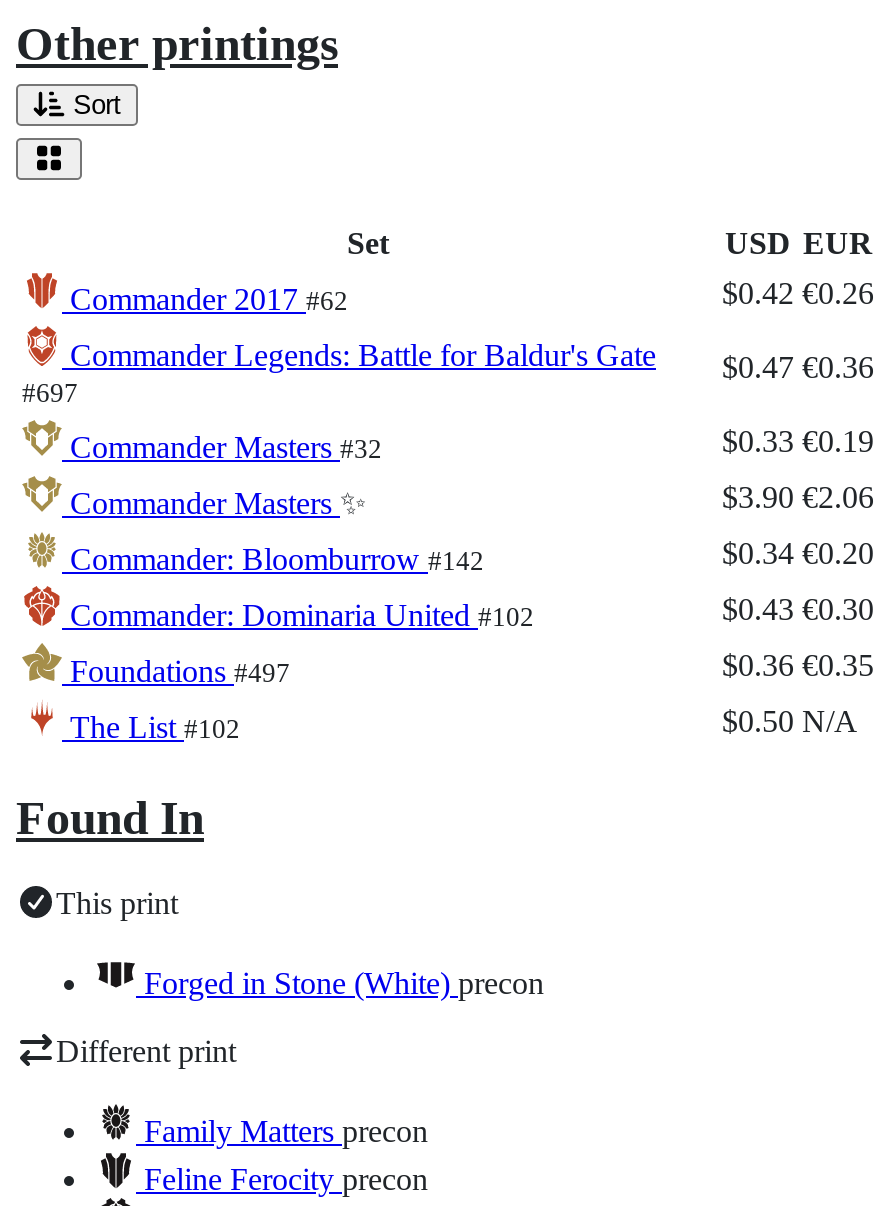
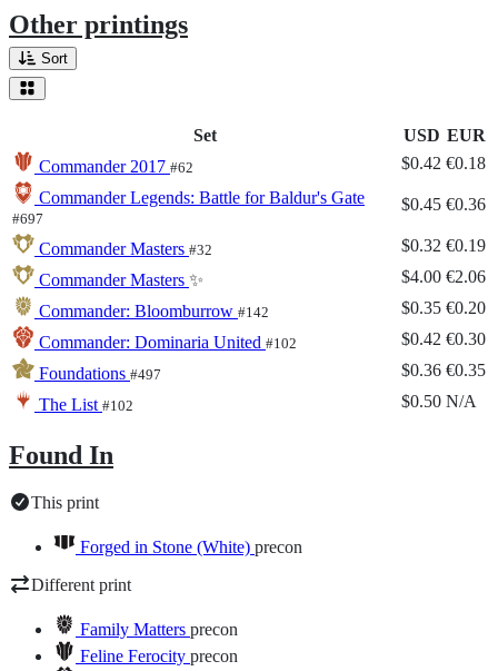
[722,276,874,310] $0.42 €0.26 -> [401,153,486,172] $0.42 €0.18
[62,338,874,384] Commander Legends: Battle for Baldur's Gate $0.47 €0.36 -> [34,188,486,214] Commander Legends: Battle for Baldur's Gate $0.45 €0.36
[722,424,874,458] $0.33 €0.19 -> [401,236,486,255] $0.32 €0.19
[722,480,874,514] $3.90 €2.06 -> [401,267,486,286] $4.00 €2.06
[722,536,874,570] $0.34 €0.20 -> [401,298,486,317] $0.35 €0.20
[722,592,874,626] $0.43 €0.30 -> [401,329,486,348] $0.42 €0.30

